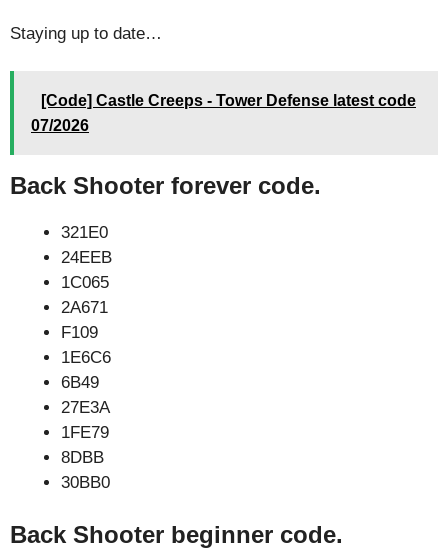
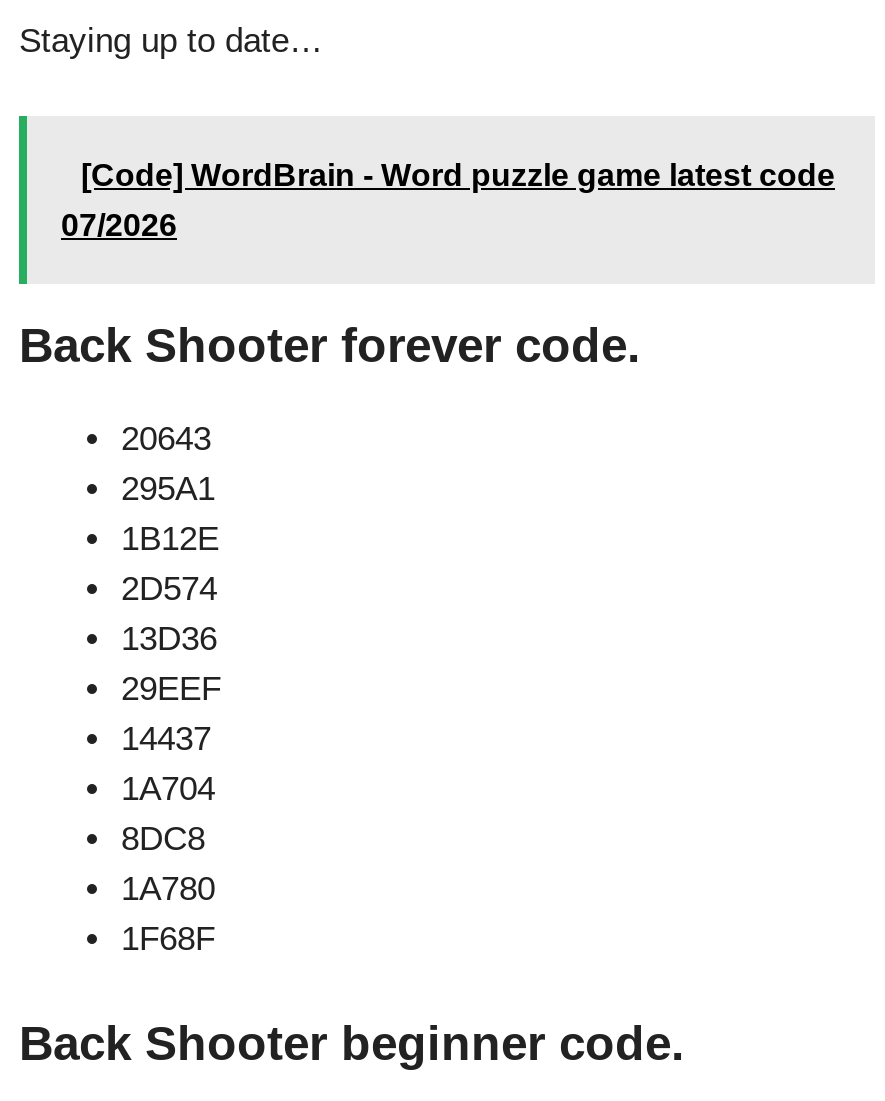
[41,92,416,109] [Code] Castle Creeps - Tower Defense latest code -> [81,158,835,192] [Code] WordBrain - Word puzzle game latest code
[61,223,112,492] 321E0 | 24EEB | 1C065 | 2A671 | F109 | 1E6C6 | 6B49 | 27E3A | 1FE79 | 8DBB | 30BB0 -> [121,420,221,958] 20643 | 295A1 | 1B12E | 2D574 | 13D36 | 29EEF | 14437 | 1A704 | 8DC8 | 1A780 | 1F68F

